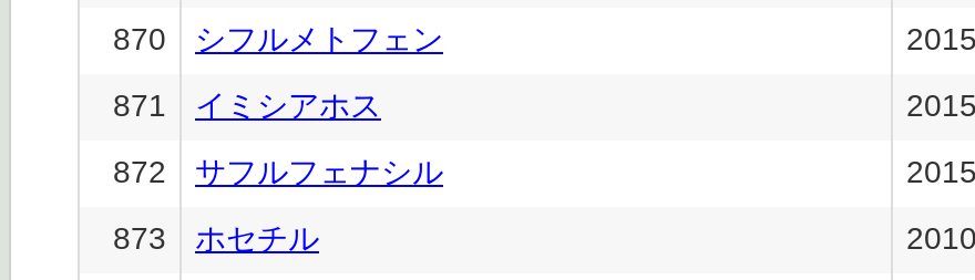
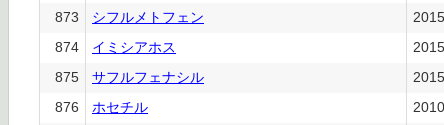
[113,24,443,57] 870 シフルメトフェン -> [55,10,204,25] 873 シフルメトフェン
[113,91,381,124] 871 イミシアホス -> [55,40,176,55] 874 イミシアホス
[113,157,443,190] 872 サフルフェナシル -> [55,70,204,85] 875 サフルフェナシル
[113,223,319,257] 873 ホセチル -> [55,100,148,115] 876 ホセチル

